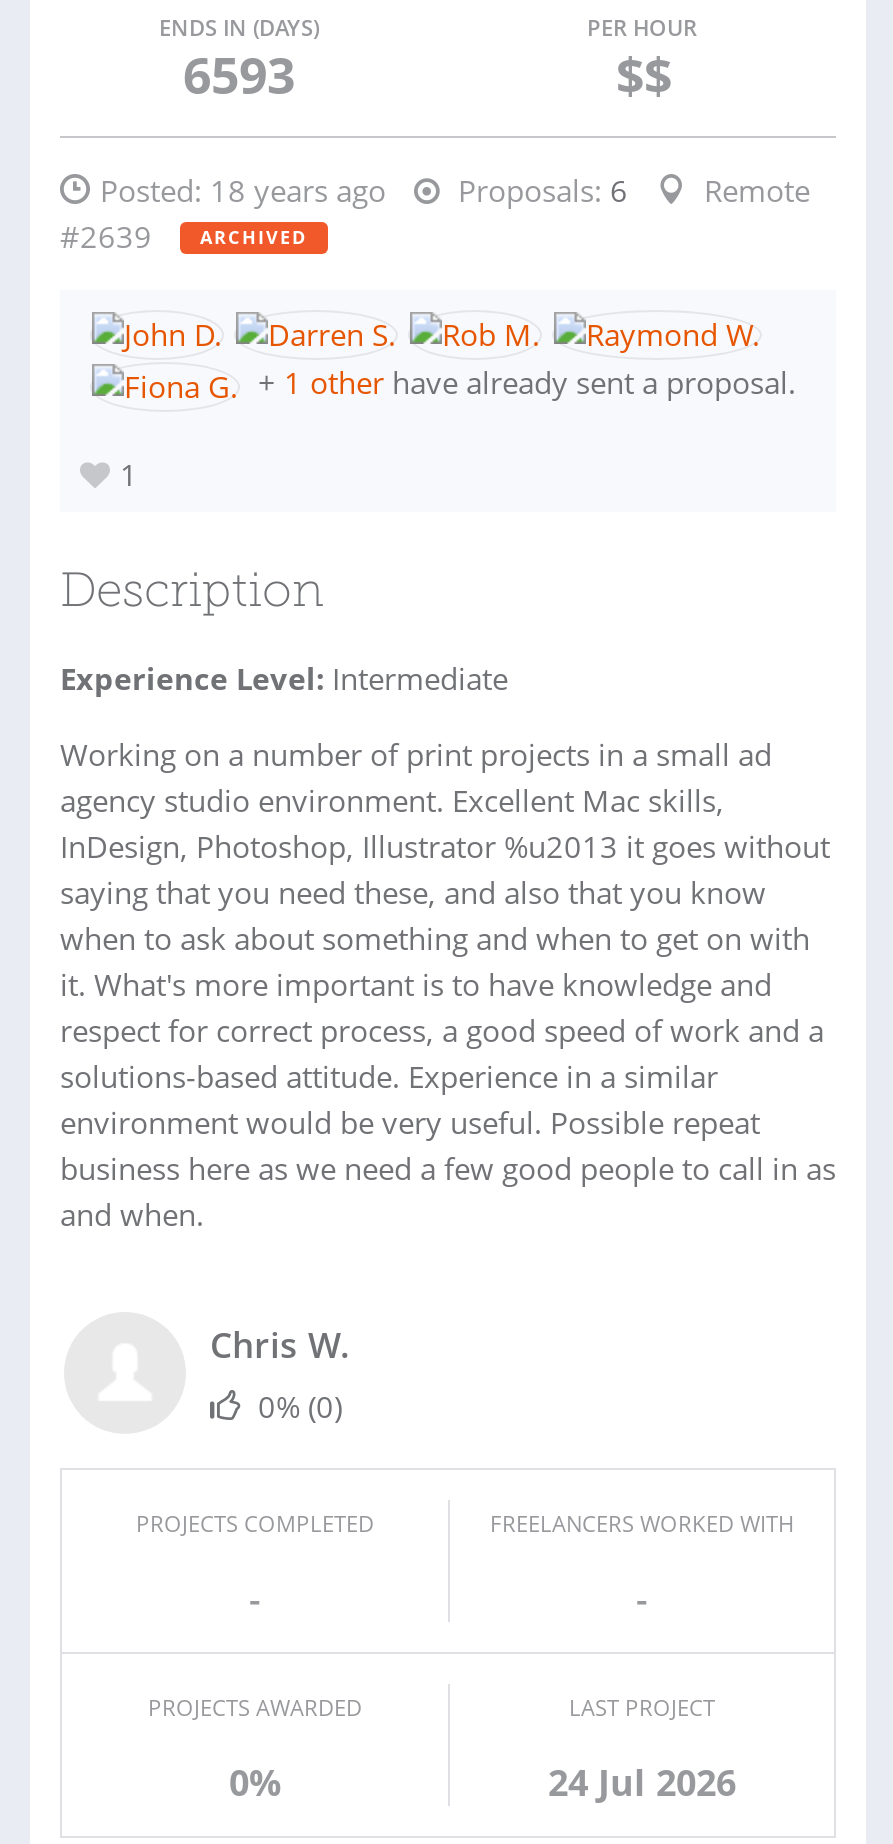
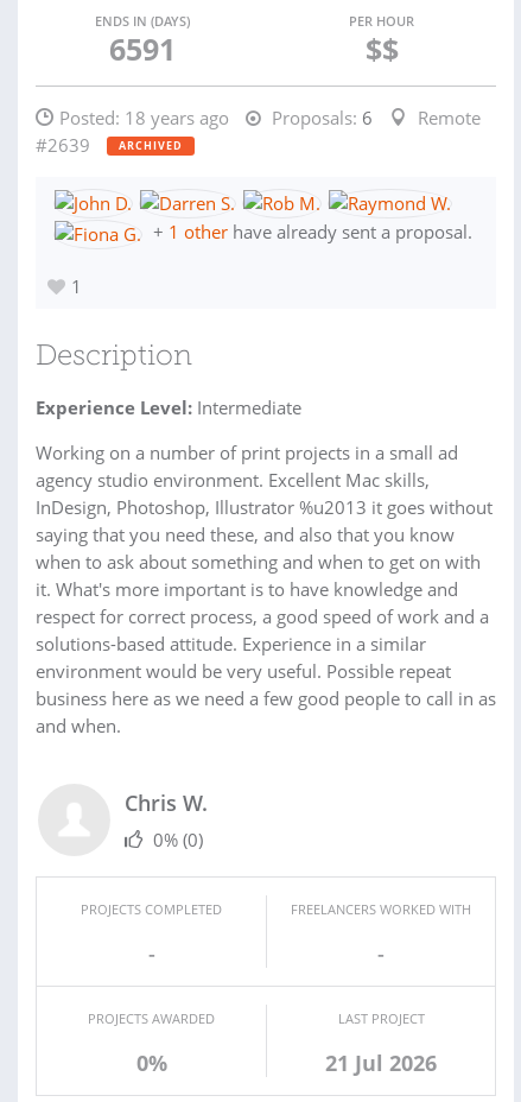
[183,40,295,108] 6593 -> [109,28,175,69] 6591
[548,1758,736,1806] 24 Jul 2026 -> [325,1049,437,1077] 21 Jul 2026

